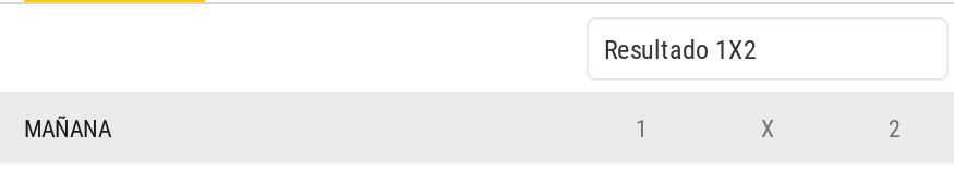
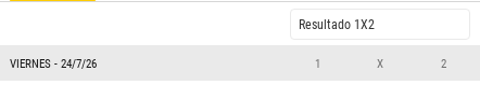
[24,114,111,143] MAÑANA -> [10,56,97,70] VIERNES - 24/7/26

